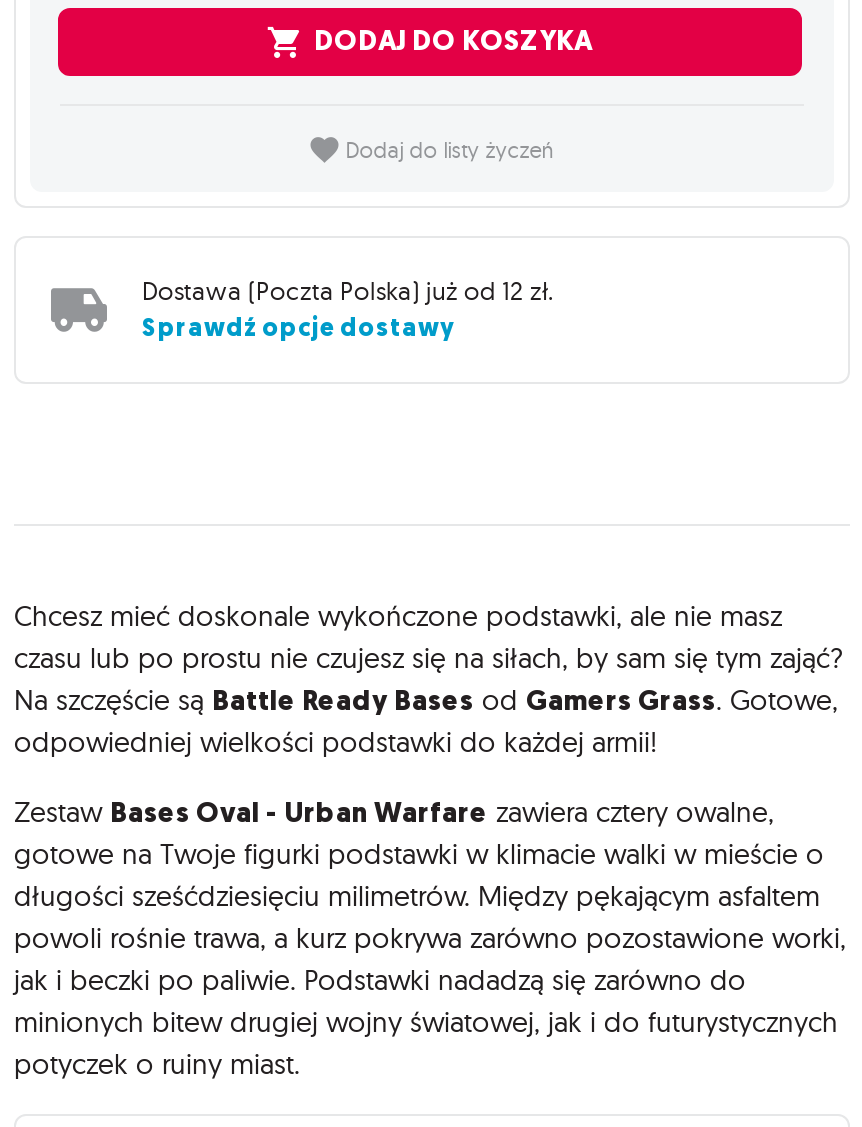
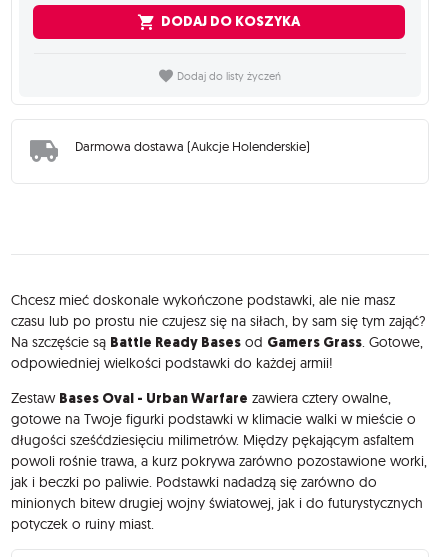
[142,275,554,345] Dostawa (Poczta Polska) już od 12 zł. | Sprawdź opcje dostawy -> [75,138,310,154] Darmowa dostawa (Aukcje Holenderskie)

